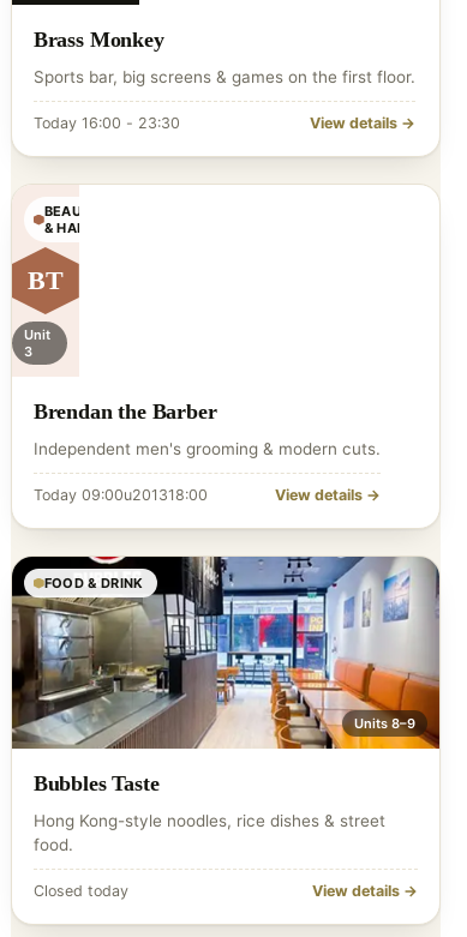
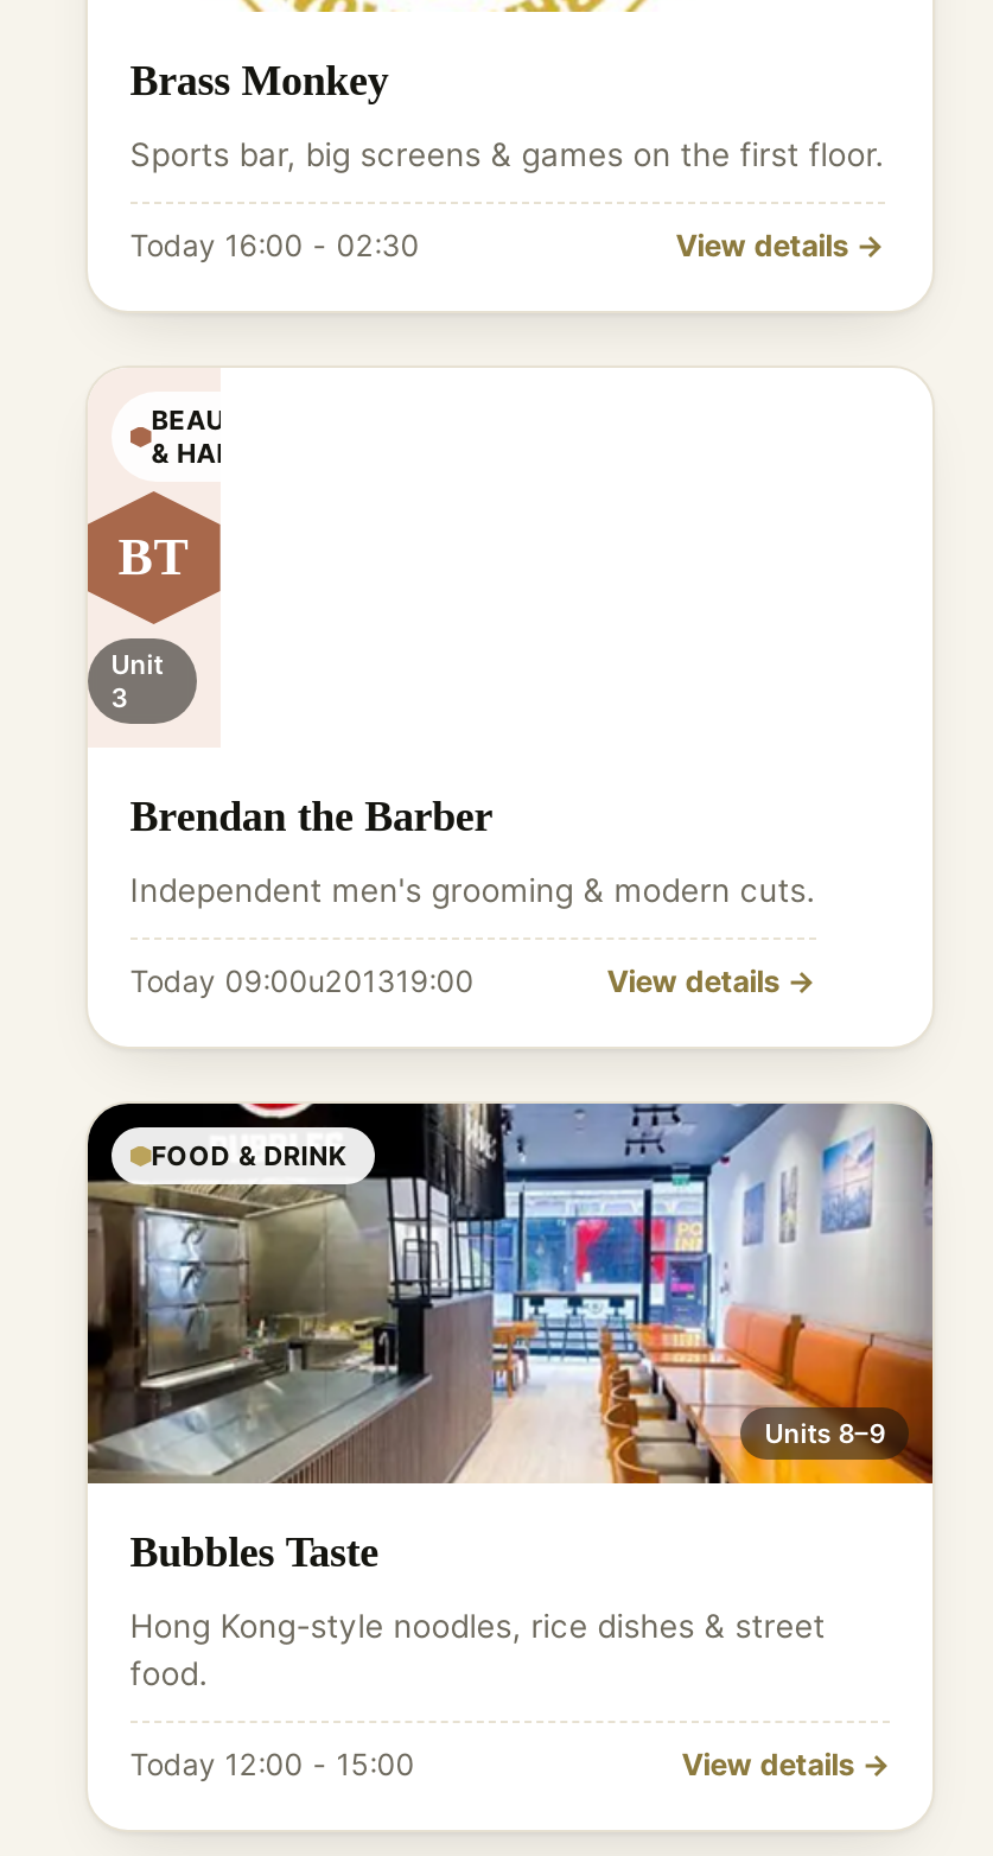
[33,114,180,132] Today 16:00 - 23:30 -> [130,228,420,263] Today 16:00 - 02:30
[33,486,207,504] Today 09:00u201318:00 -> [130,964,474,999] Today 09:00u201319:00
[33,882,128,900] Closed today -> [130,1747,415,1782] Today 12:00 - 15:00

